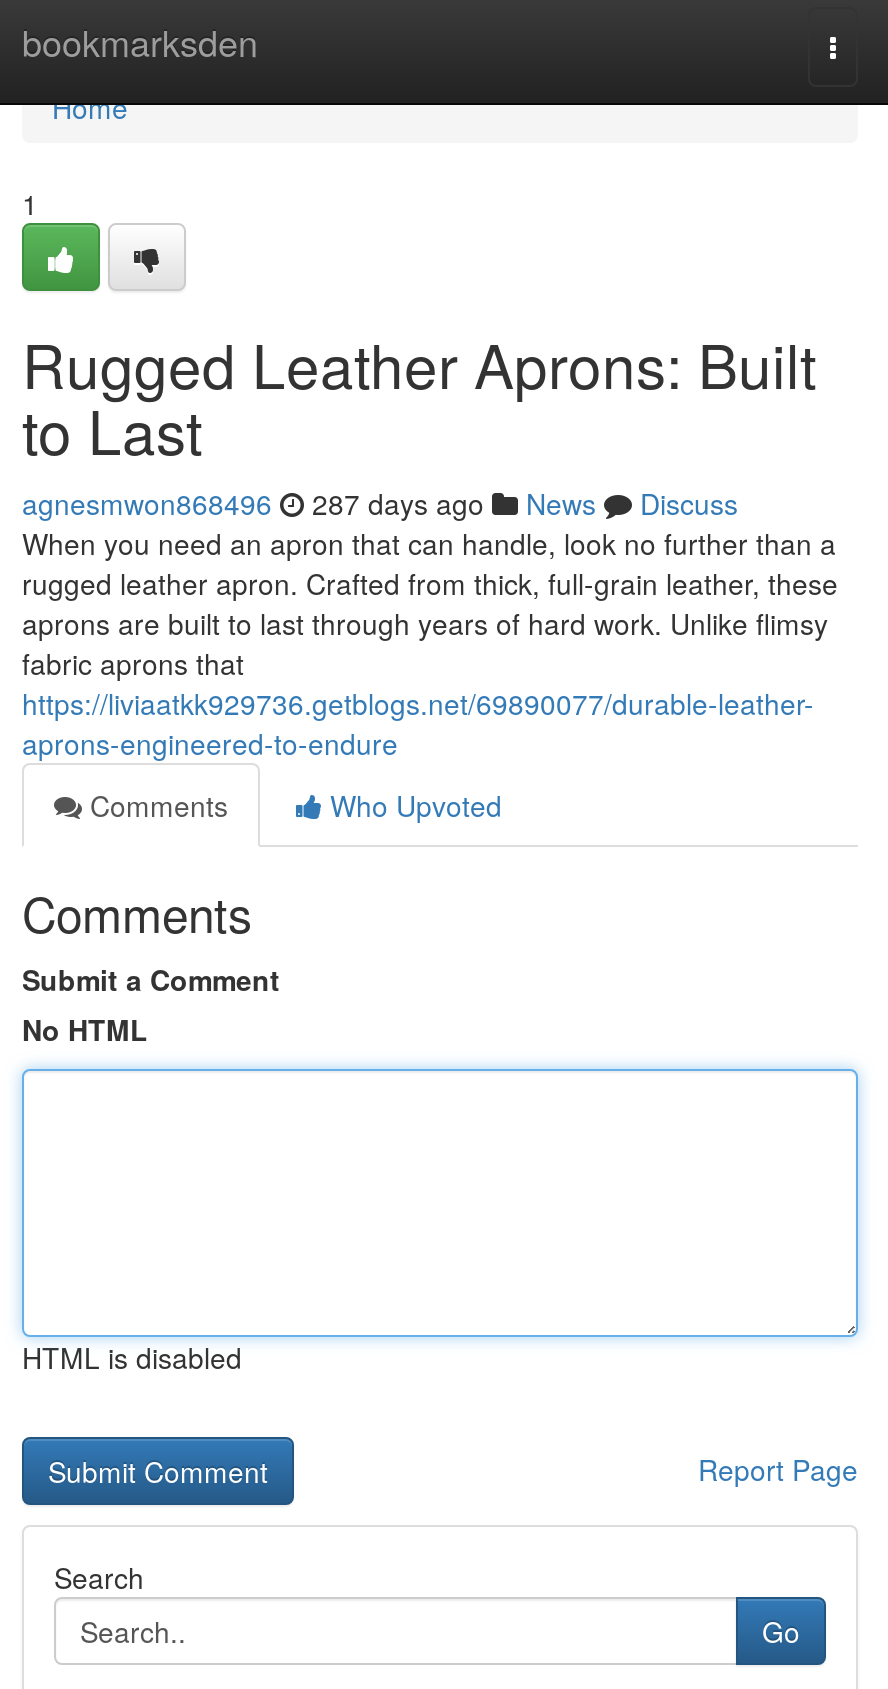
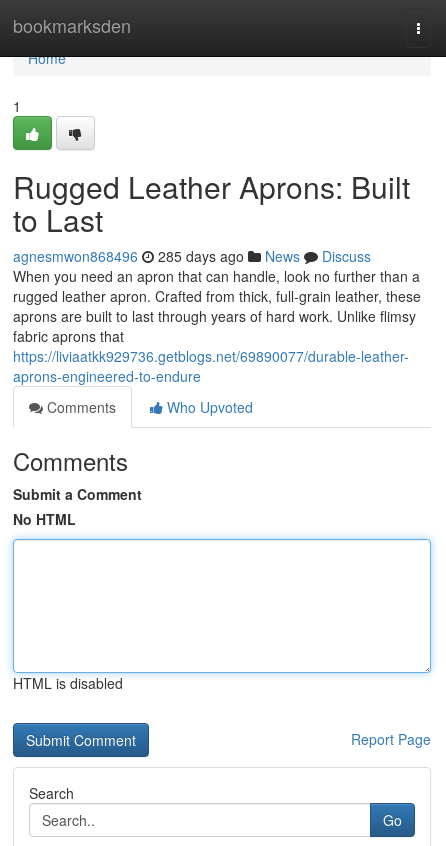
[22,483,738,523] agnesmwon868496 287 days ago News Discuss -> [13,246,371,266] agnesmwon868496 285 days ago News Discuss

